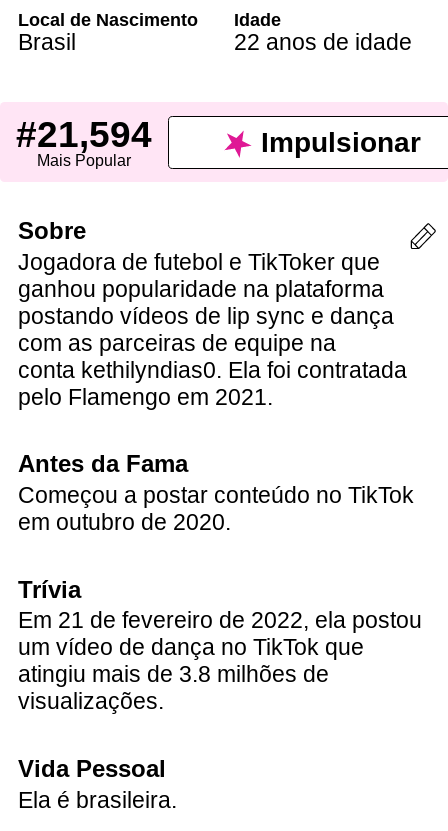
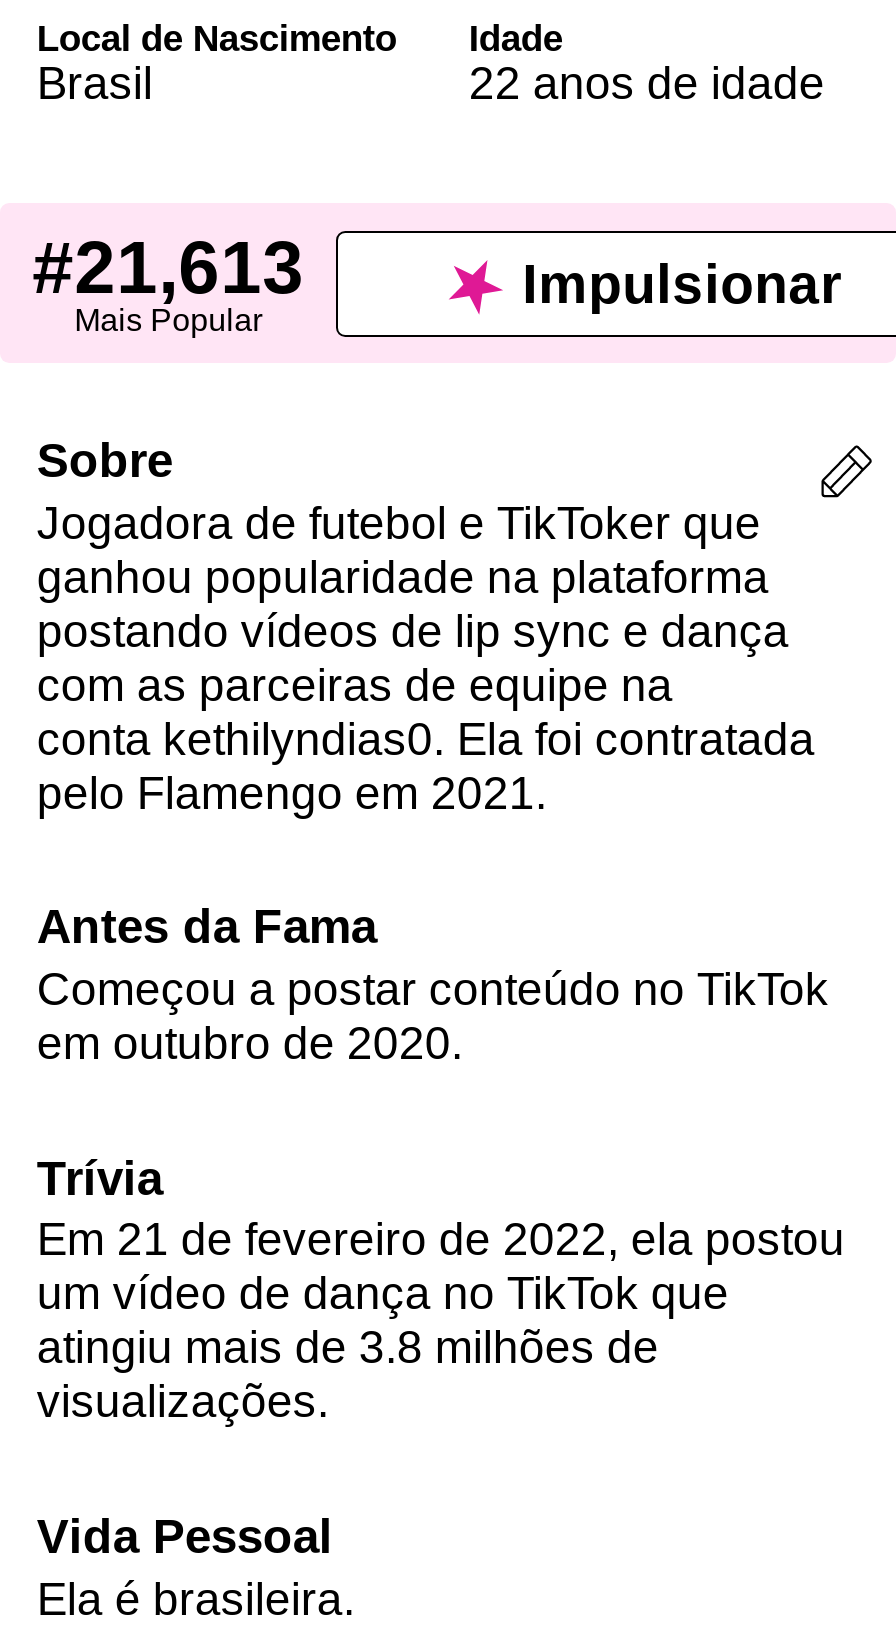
[16,113,152,154] #21,594 -> [32,226,304,308] #21,613

